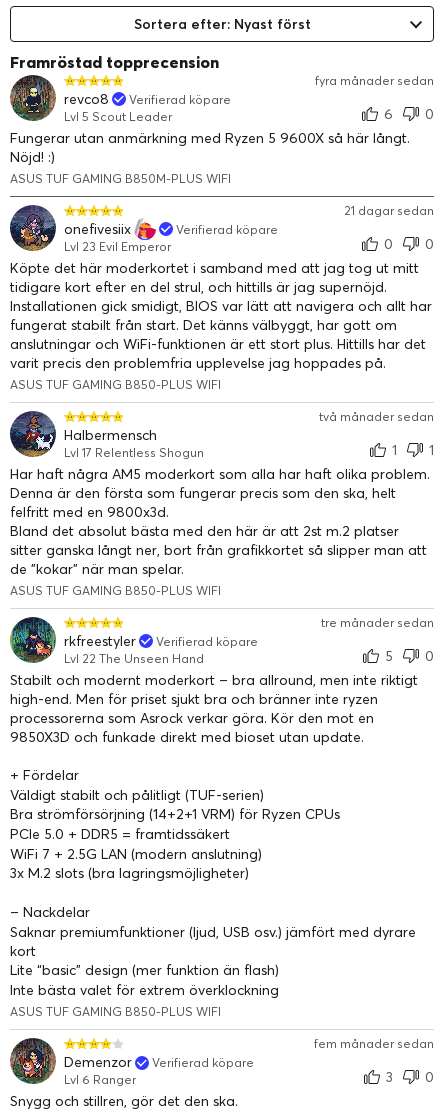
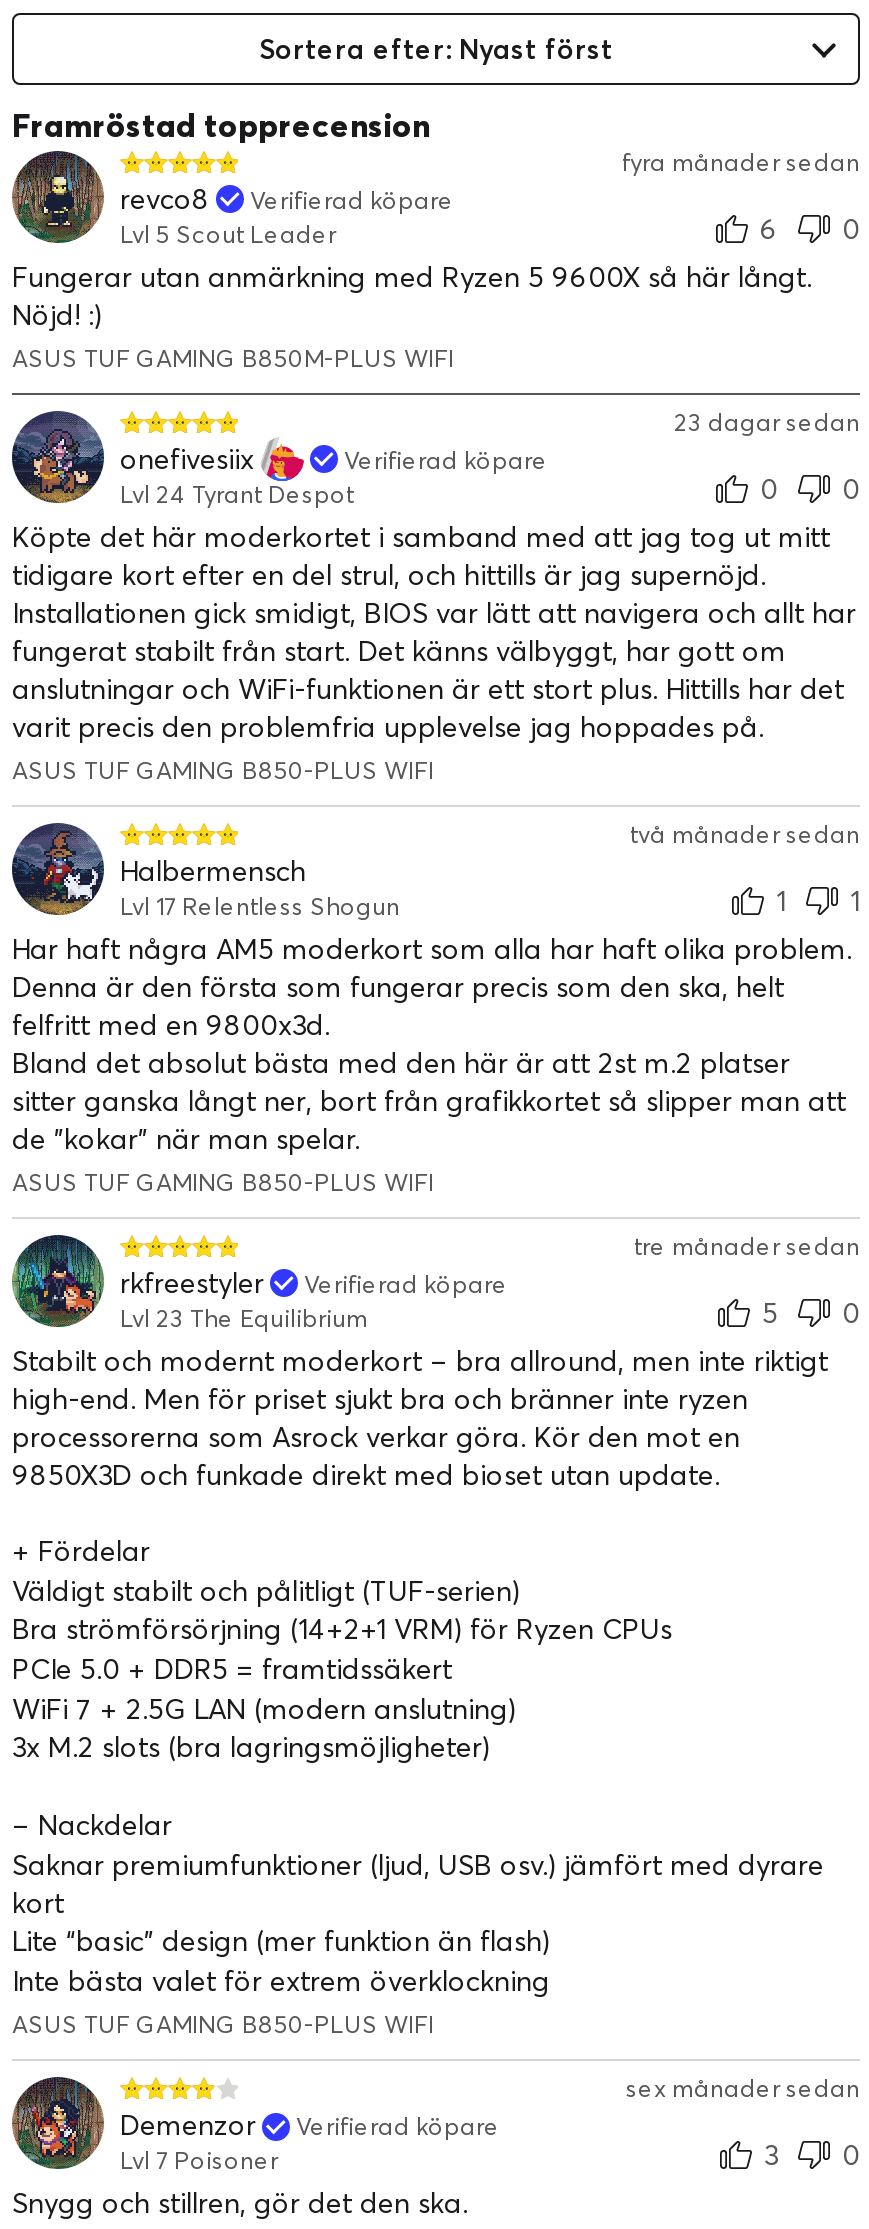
[344,203,434,218] 21 dagar sedan -> [674,406,860,436] 23 dagar sedan
[64,239,171,254] Lvl 23 Evil Emperor -> [120,478,354,508] Lvl 24 Tyrant Despot
[64,651,204,666] Lvl 22 The Unseen Hand -> [120,1302,368,1332] Lvl 23 The Equilibrium
[314,1036,434,1051] fem månader sedan -> [626,2073,860,2103] sex månader sedan
[64,1072,136,1087] Lvl 6 Ranger -> [120,2145,278,2175] Lvl 7 Poisoner

